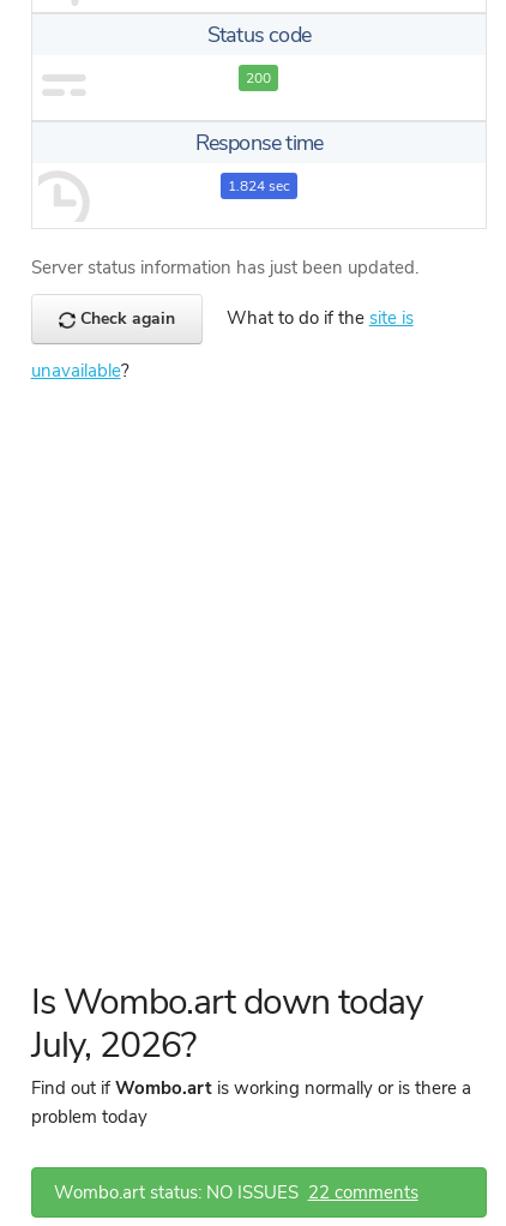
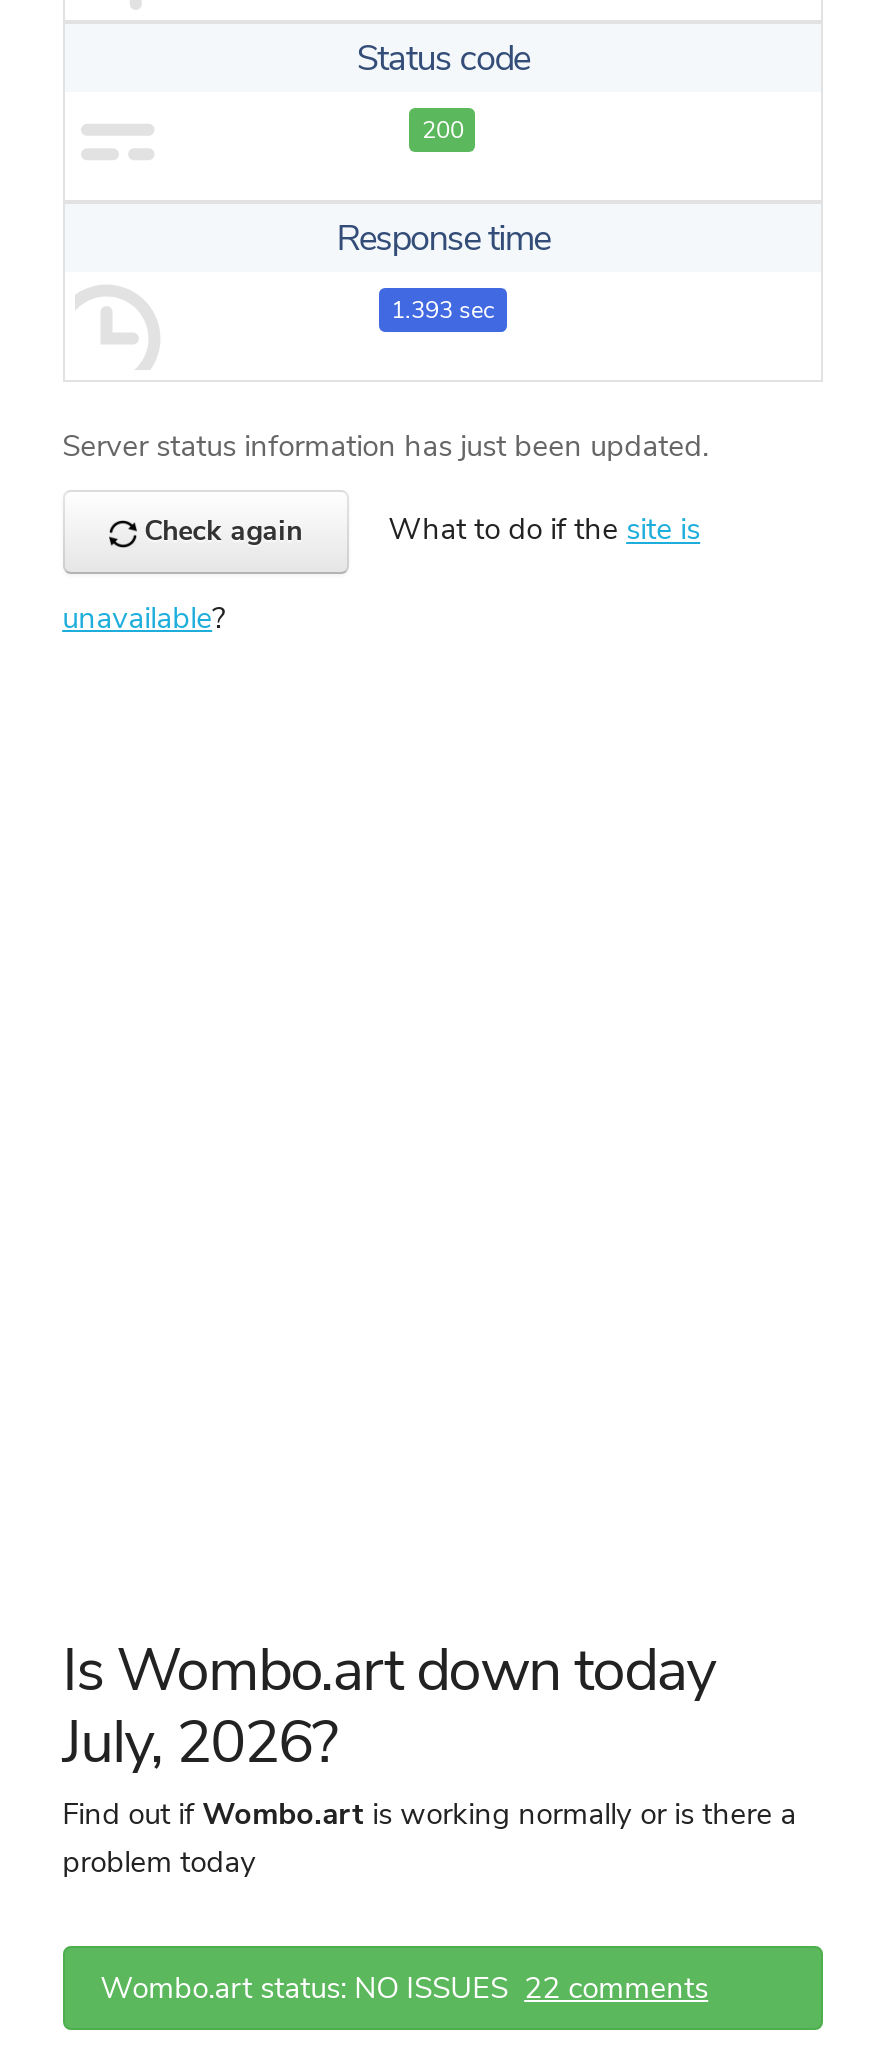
[228,176,290,196] 1.824 sec -> [391,294,495,326] 1.393 sec

